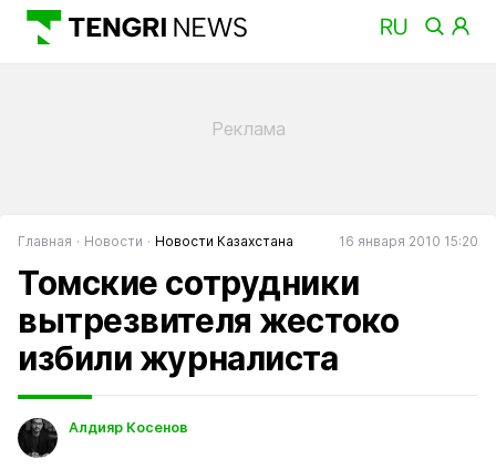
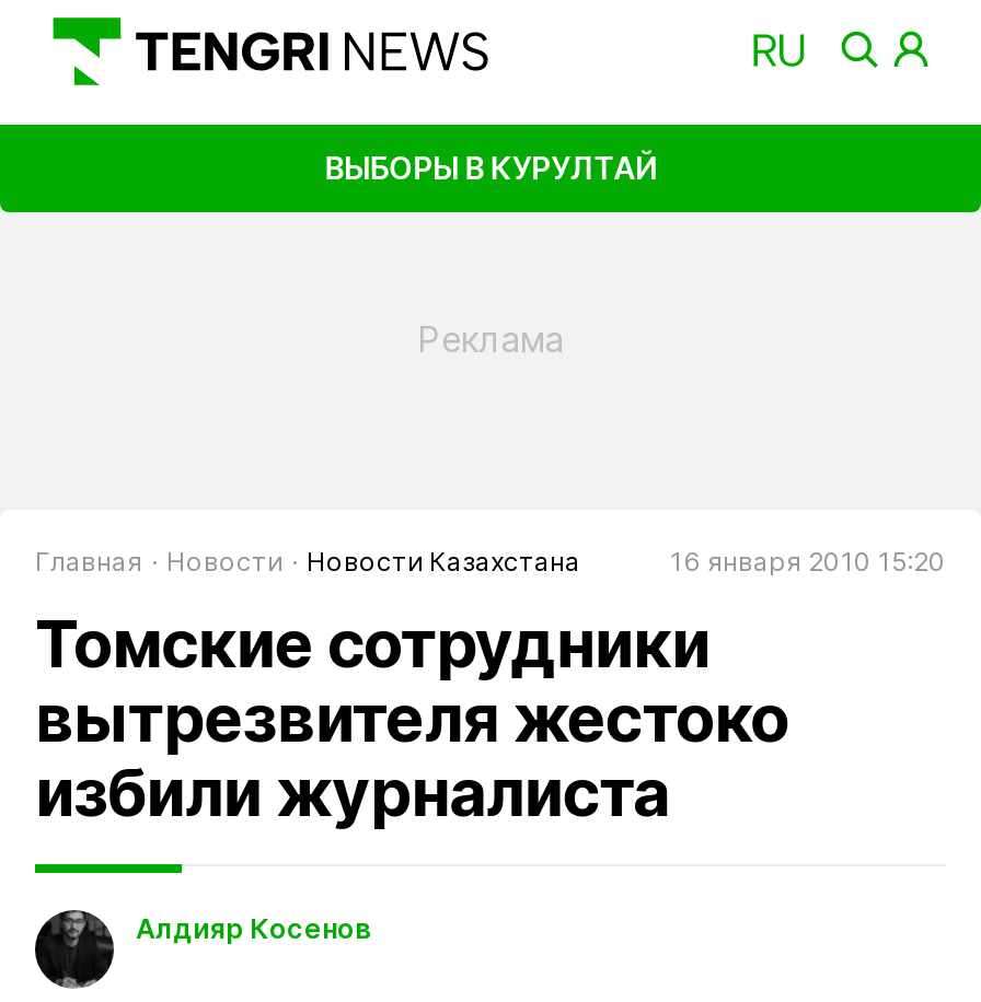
none -> [325,148,656,185] ВЫБОРЫ В КУРУЛТАЙ

